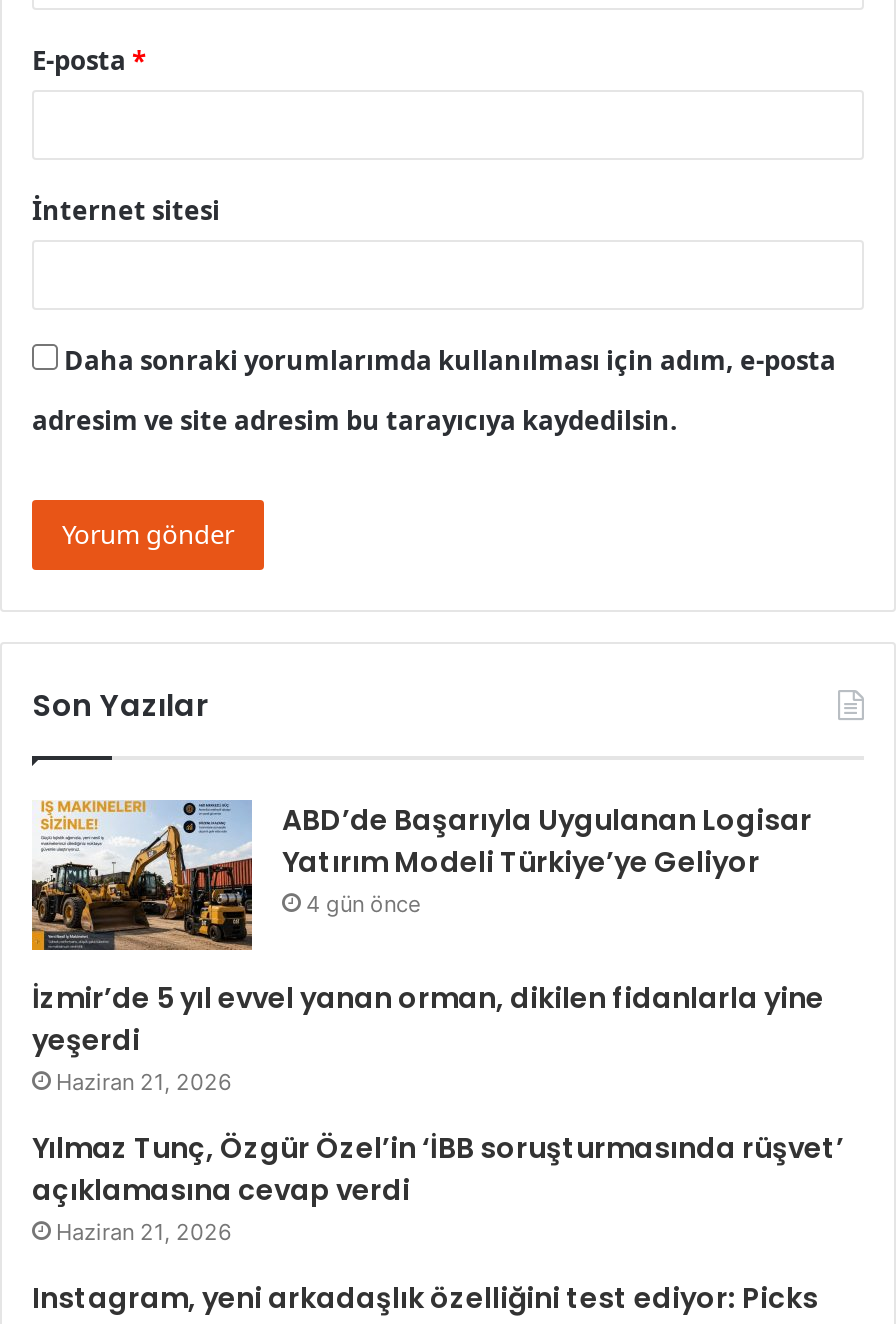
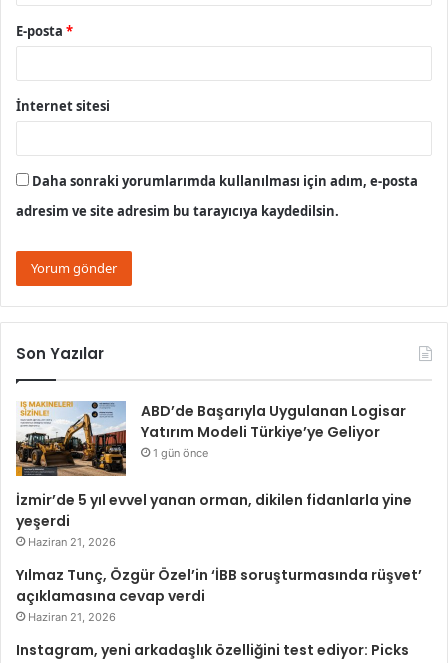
[306,891,420,919] 4 gün önce -> [153,446,208,460] 1 gün önce

